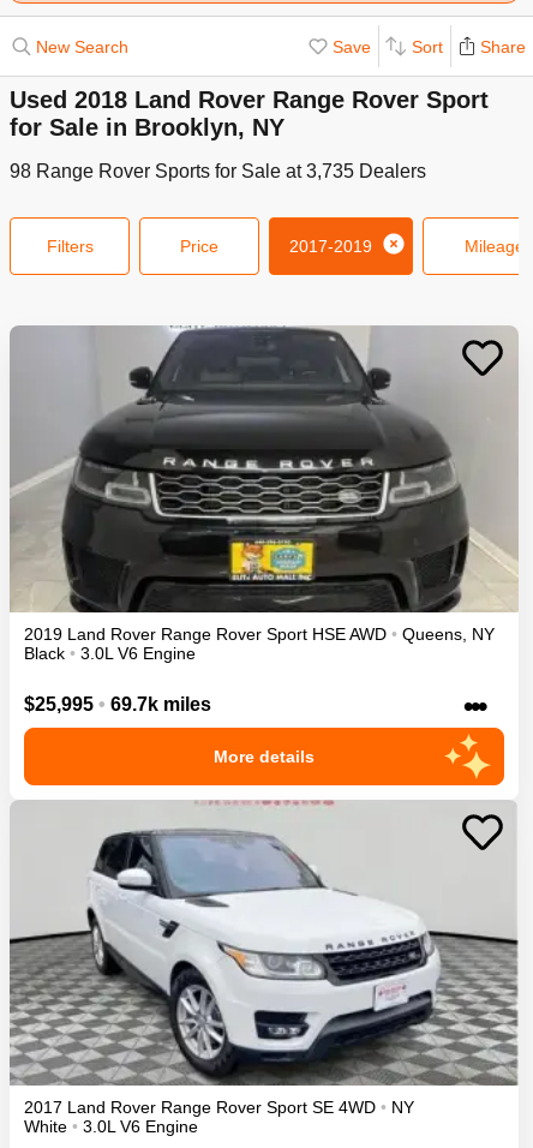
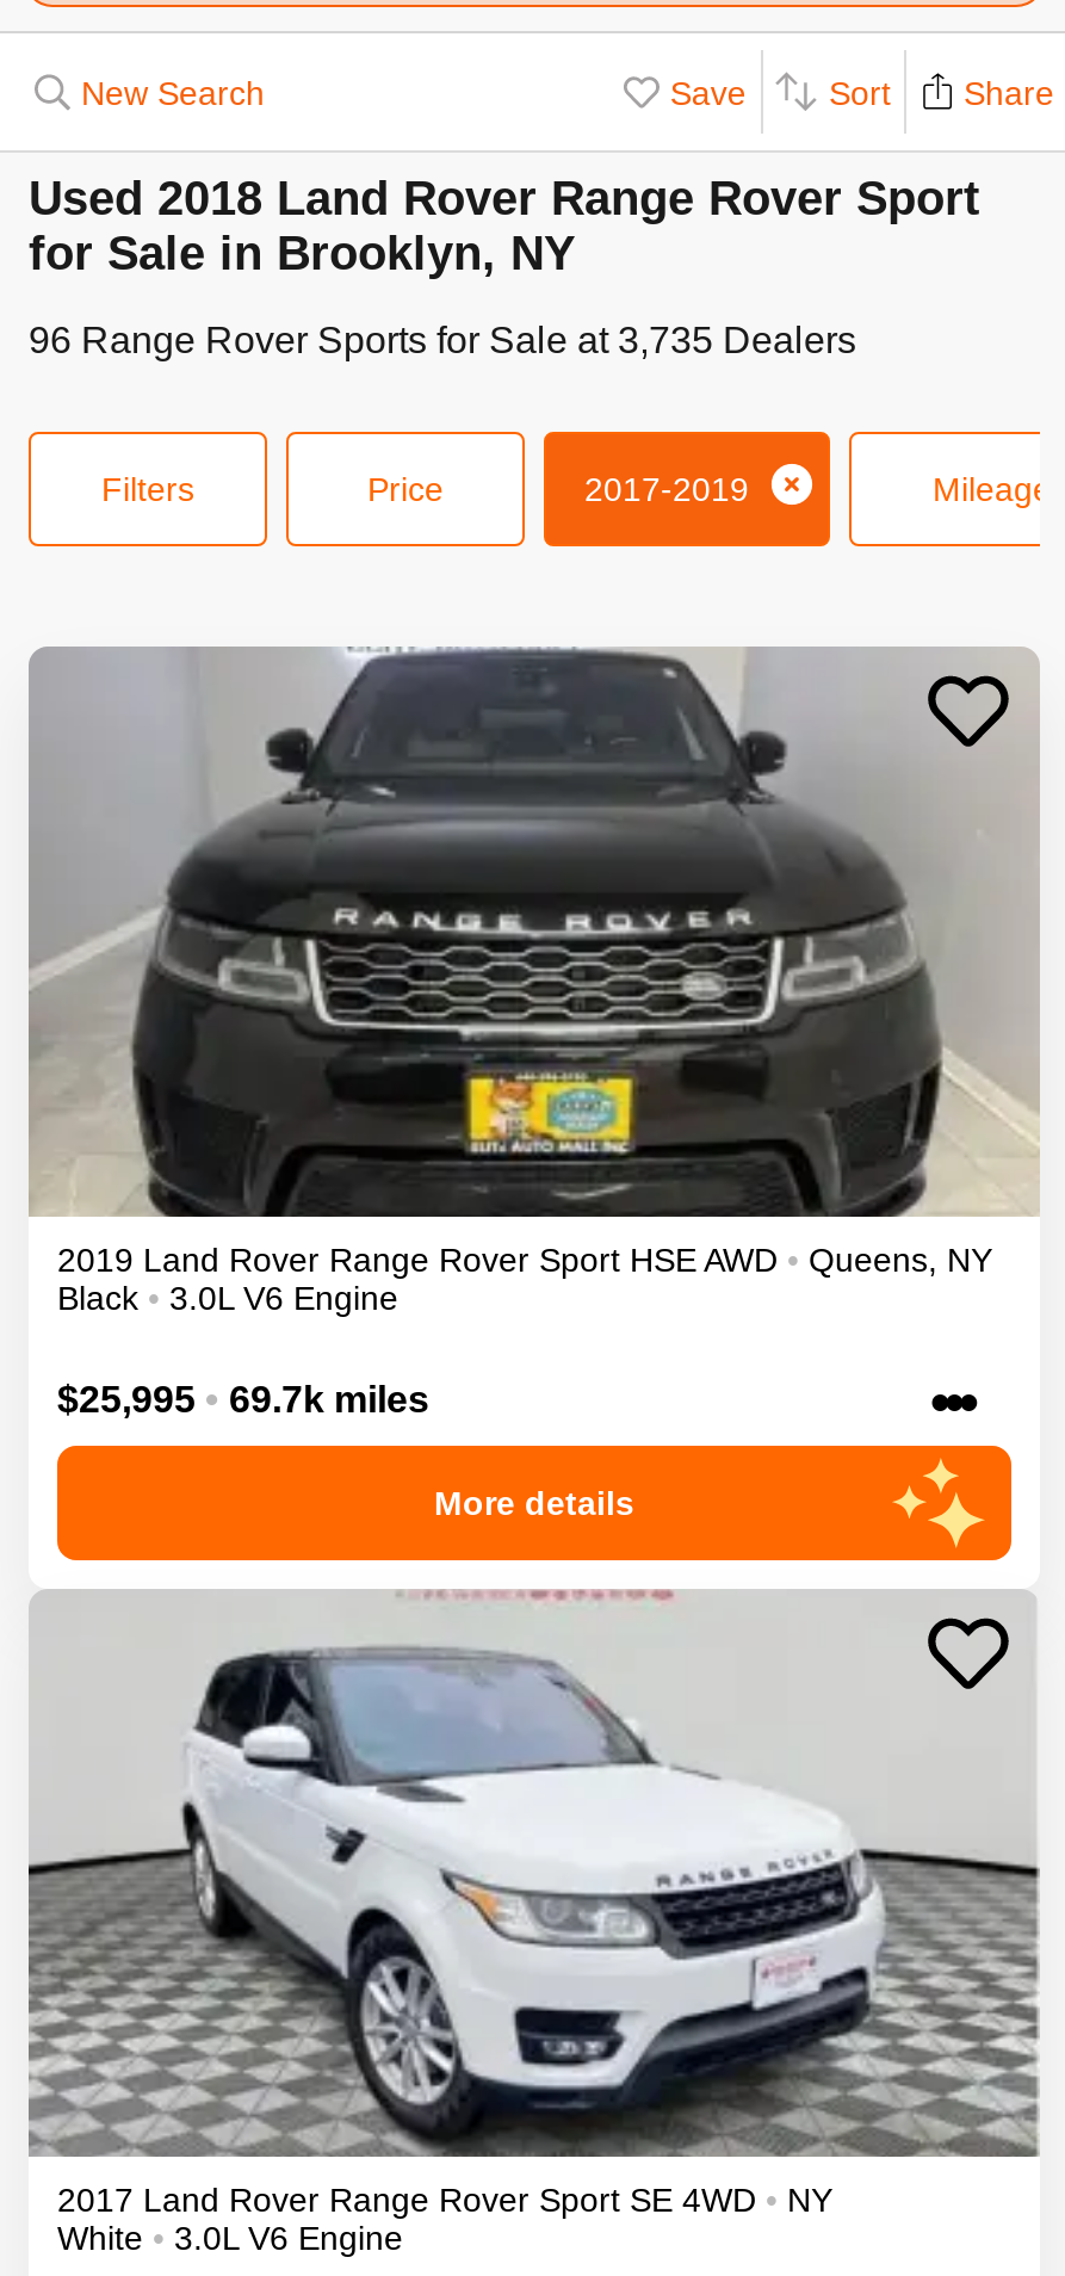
[10,161,426,181] 98 Range Rover Sports for Sale at 3,735 Dealers -> [29,320,856,360] 96 Range Rover Sports for Sale at 3,735 Dealers

